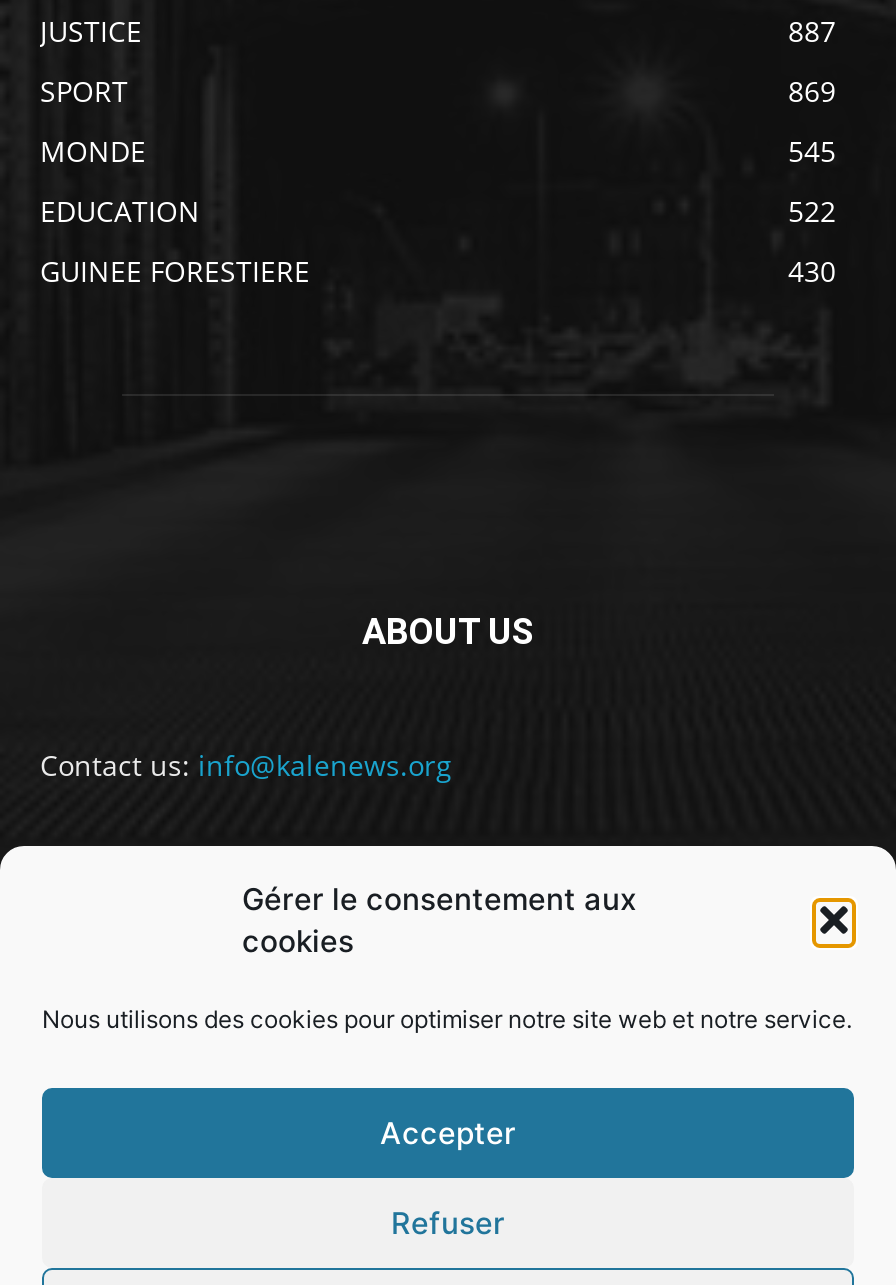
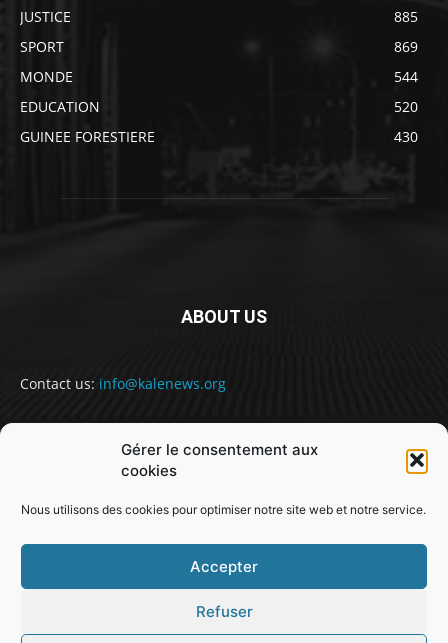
[788,13,836,51] 887 -> [394,7,418,26] 885
[788,133,836,171] 545 -> [394,67,418,86] 544
[788,193,836,231] 522 -> [394,97,418,116] 520

